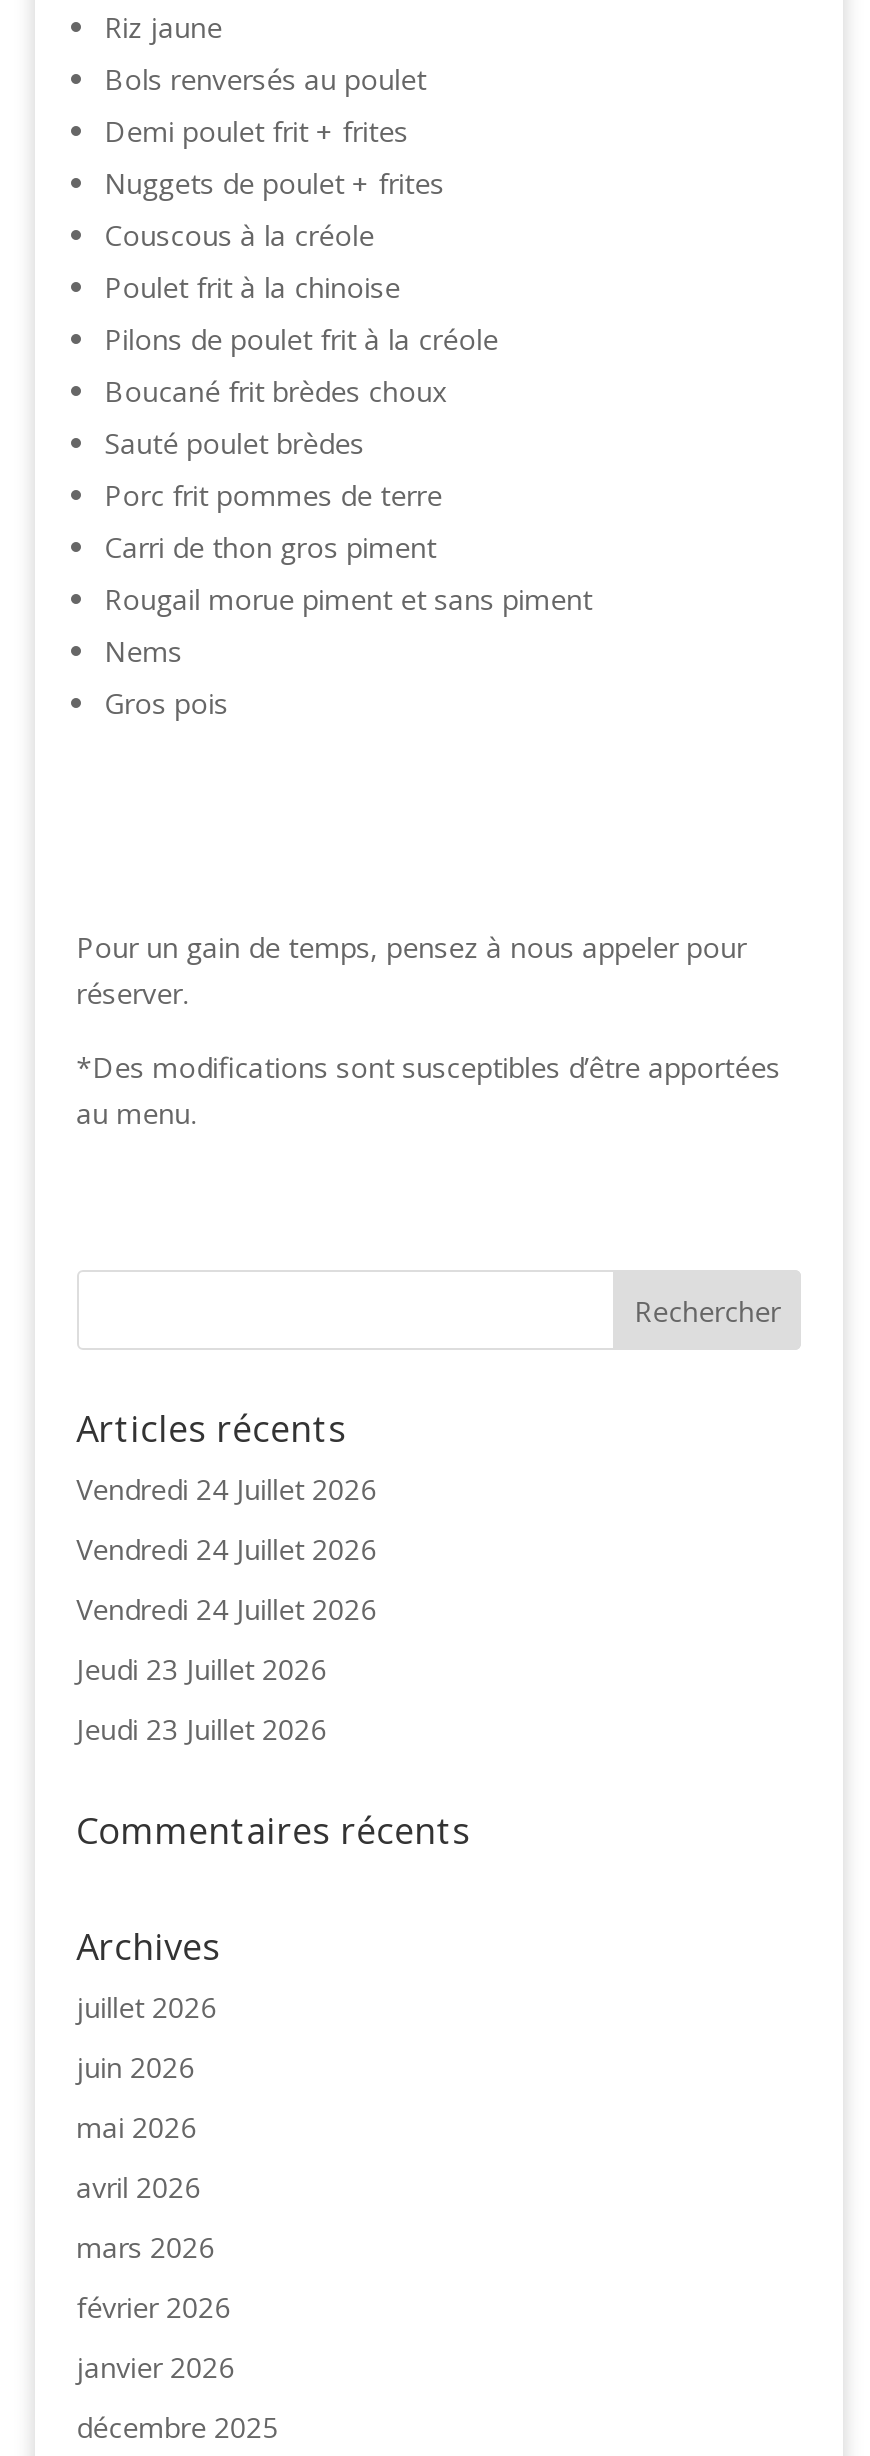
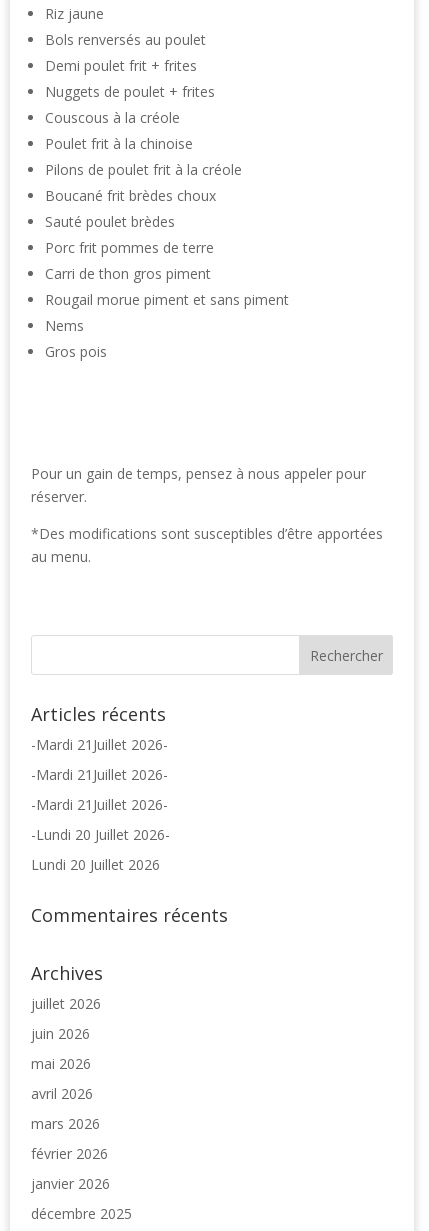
[76,1470,376,1508] Vendredi 24 Juillet 2026 -> [31,735,168,754] -Mardi 21Juillet 2026-
[76,1530,376,1568] Vendredi 24 Juillet 2026 -> [31,765,168,784] -Mardi 21Juillet 2026-
[76,1590,376,1628] Vendredi 24 Juillet 2026 -> [31,795,168,814] -Mardi 21Juillet 2026-
[76,1650,326,1688] Jeudi 23 Juillet 2026 -> [31,825,170,844] -Lundi 20 Juillet 2026-
[76,1710,326,1748] Jeudi 23 Juillet 2026 -> [31,855,160,874] Lundi 20 Juillet 2026

